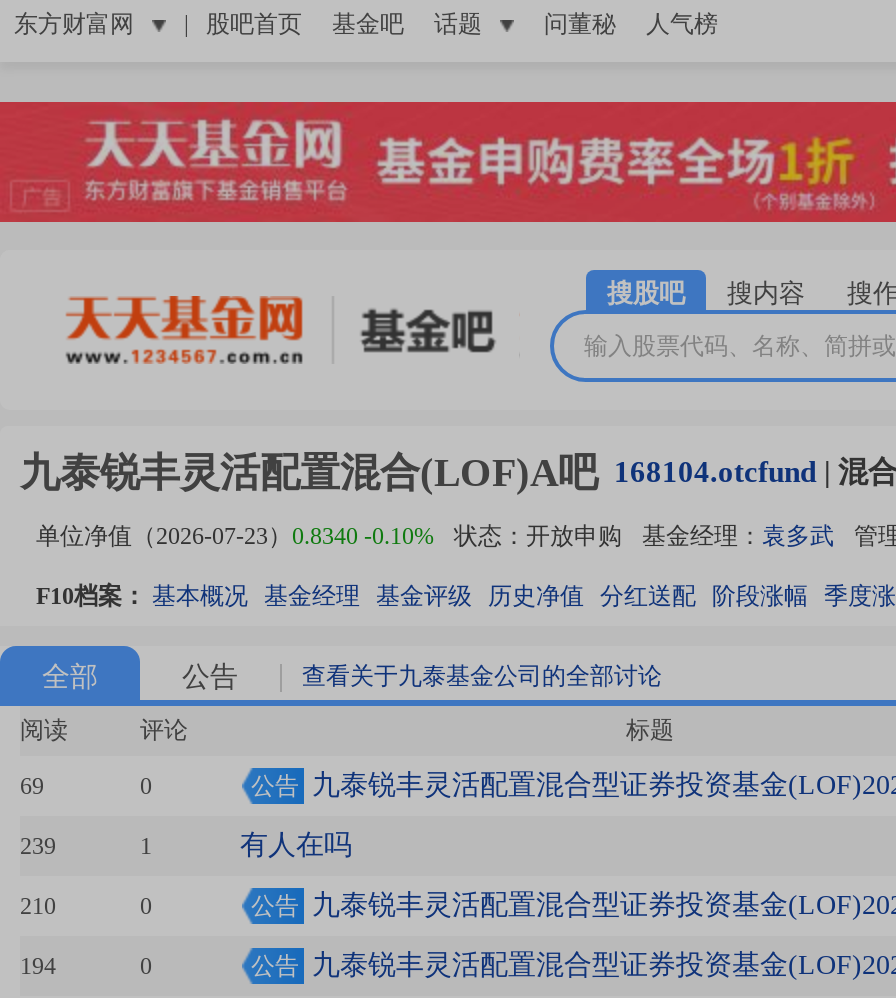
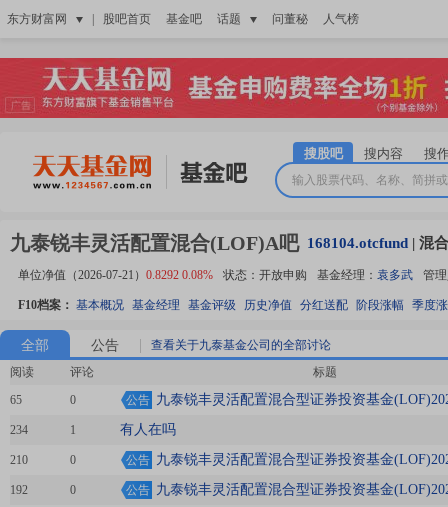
[36,522,434,550] 单位净值（2026-07-23）0.8340 -0.10% -> [18,268,213,282] 单位净值（2026-07-21）0.8292 0.08%
[20,772,44,800] 69 -> [10,393,22,407] 65
[20,832,56,860] 239 -> [10,423,28,437] 234
[20,952,56,980] 194 -> [10,483,28,497] 192

